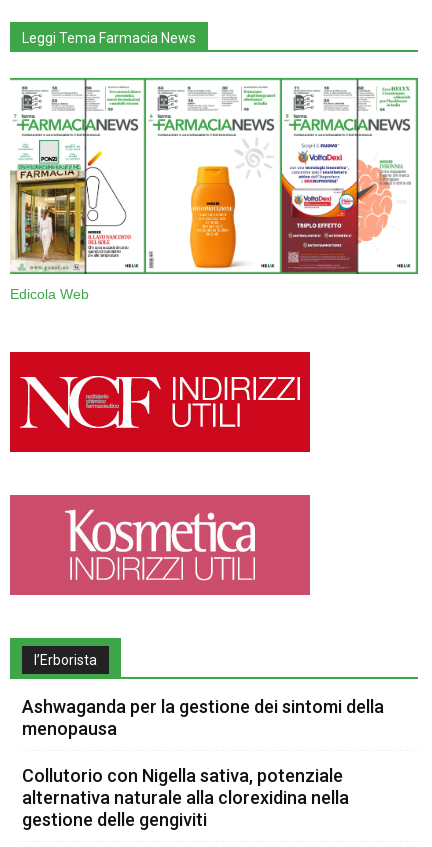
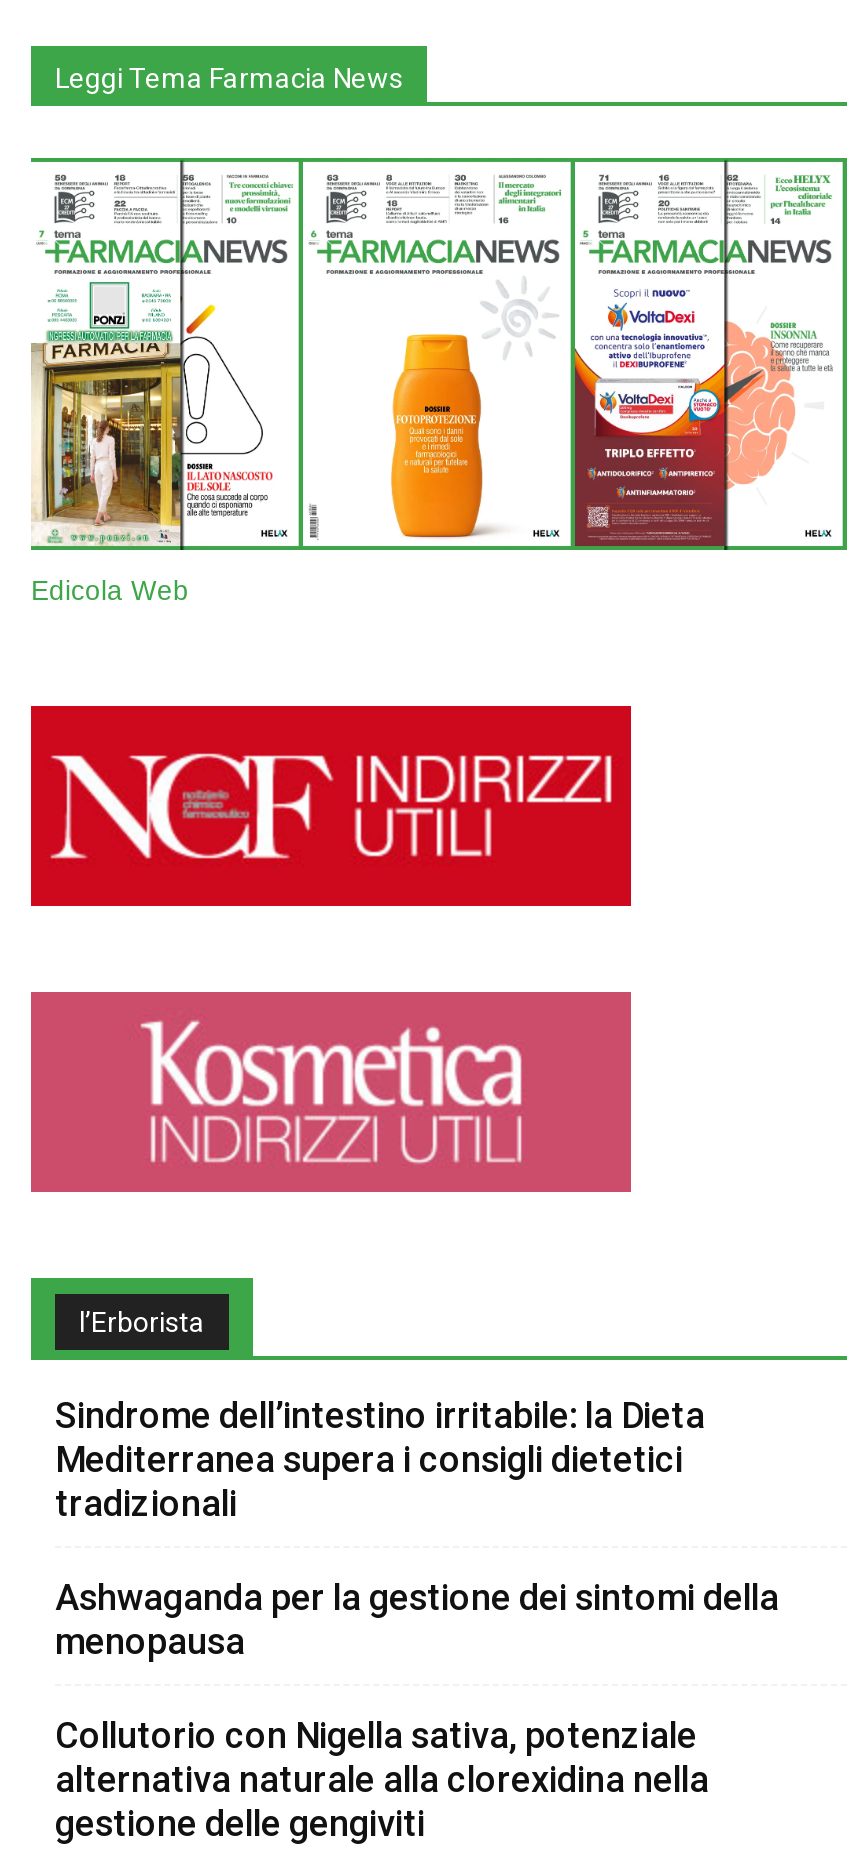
none -> [55,1395,705,1525] Sindrome dell’intestino irritabile: la Dieta | Mediterranea supera i consigli dietetici | tradizionali

